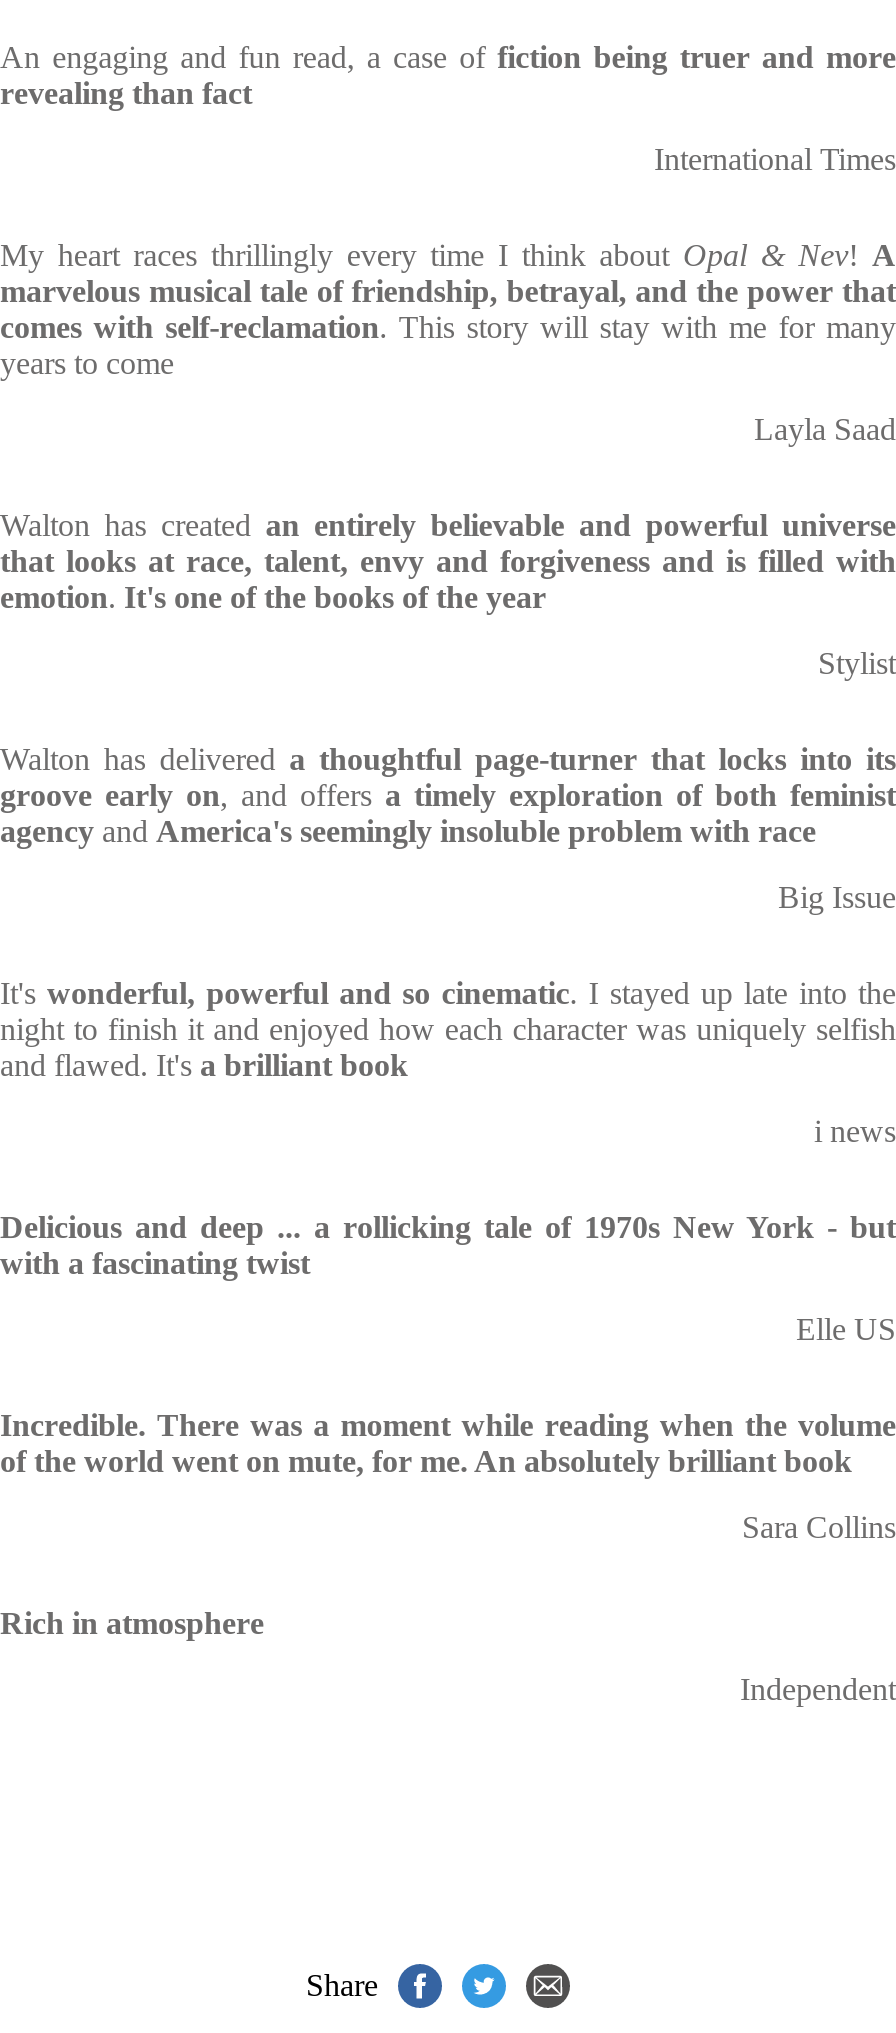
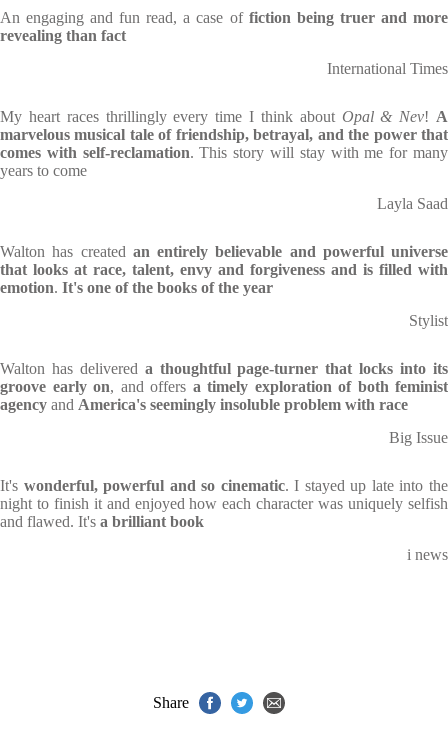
[0,1210,896,1706] Delicious and deep ... a rollicking tale of 1970s New York - but | with a fascinating twist | Elle US | Incredible. There was a moment while reading when the volume | of the world went on mute, for me. An absolutely brilliant book | Sara Collins | Rich in atmosphere | Independent -> none

